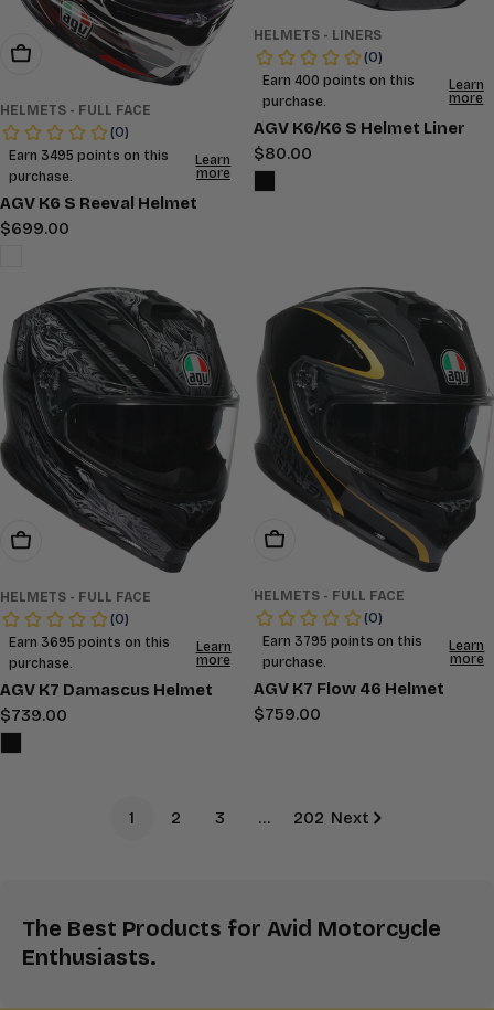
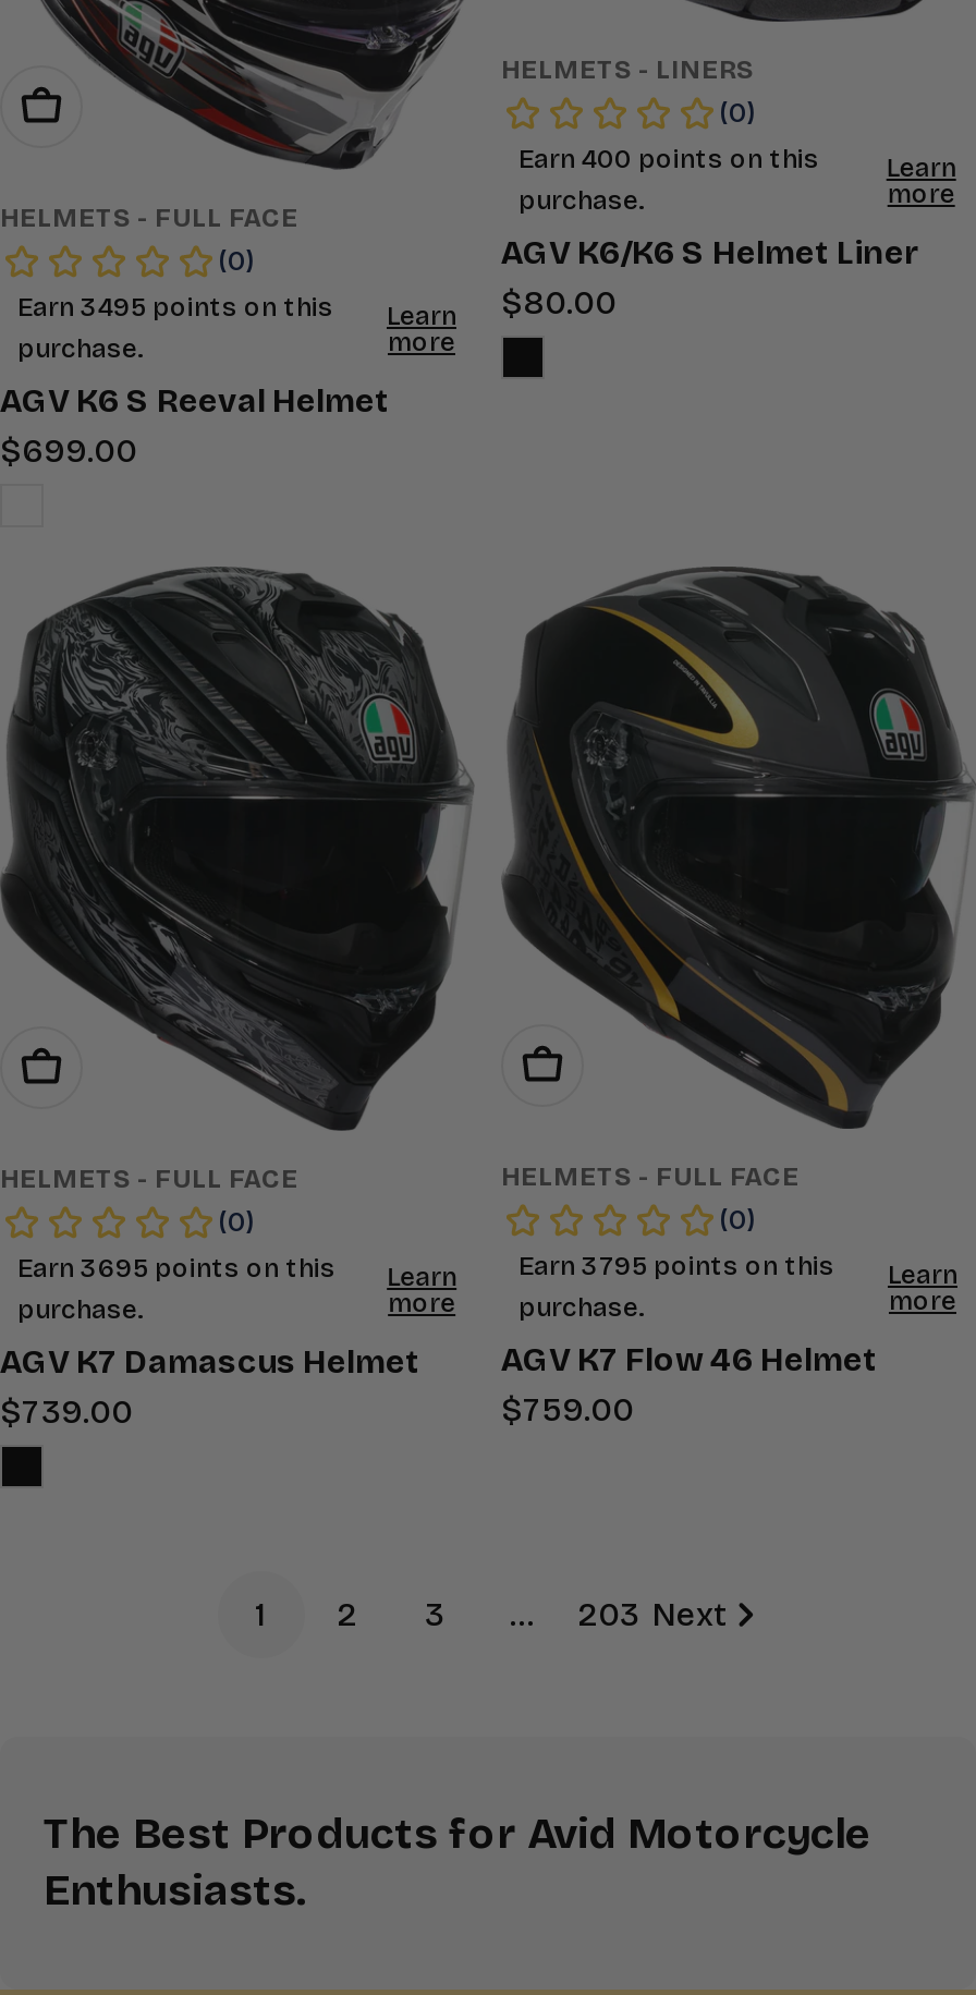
[293,808,369,828] 202 Next -> [578,1595,729,1634] 203 Next

